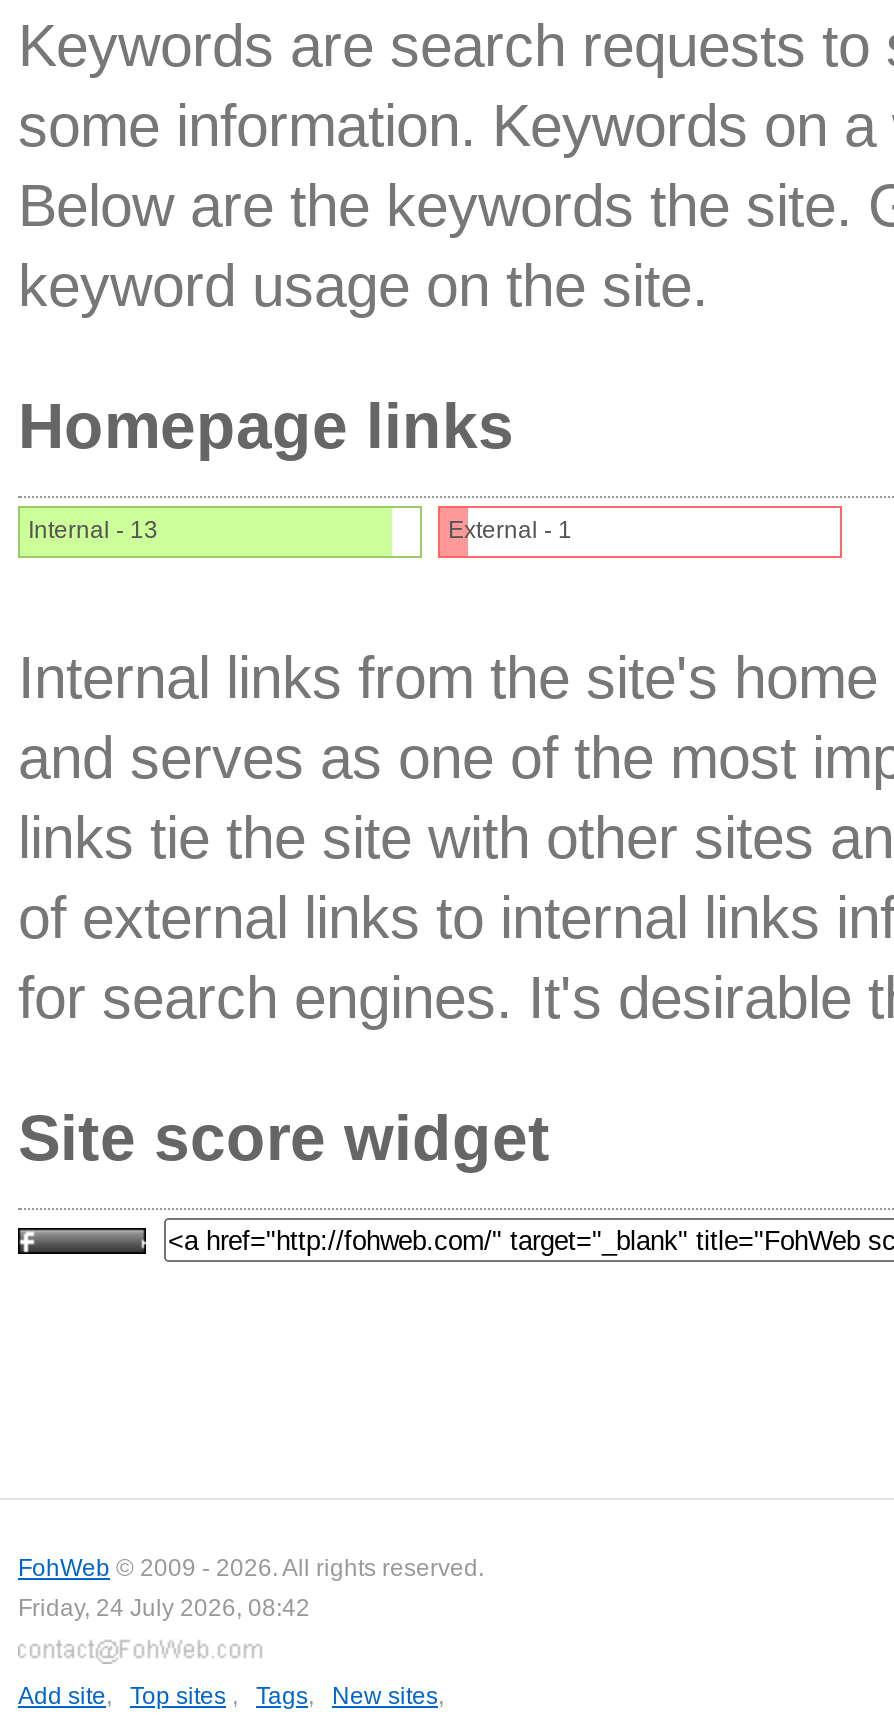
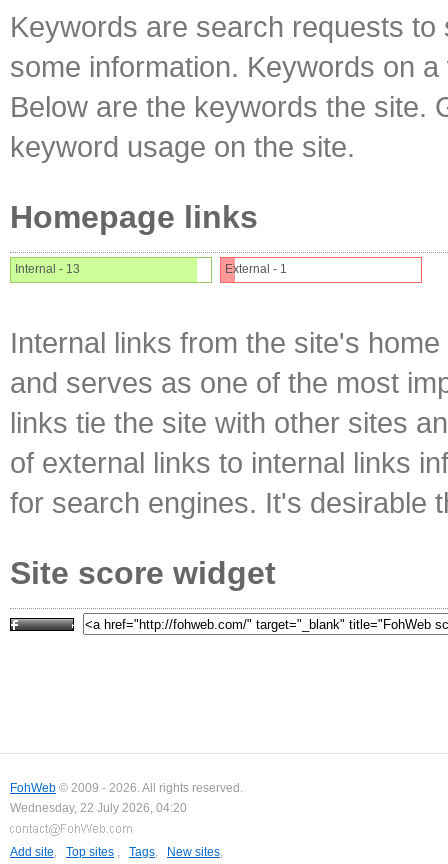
[18,1594,310,1622] Friday, 24 July 2026, 08:42 -> [10,801,187,815] Wednesday, 22 July 2026, 04:20

